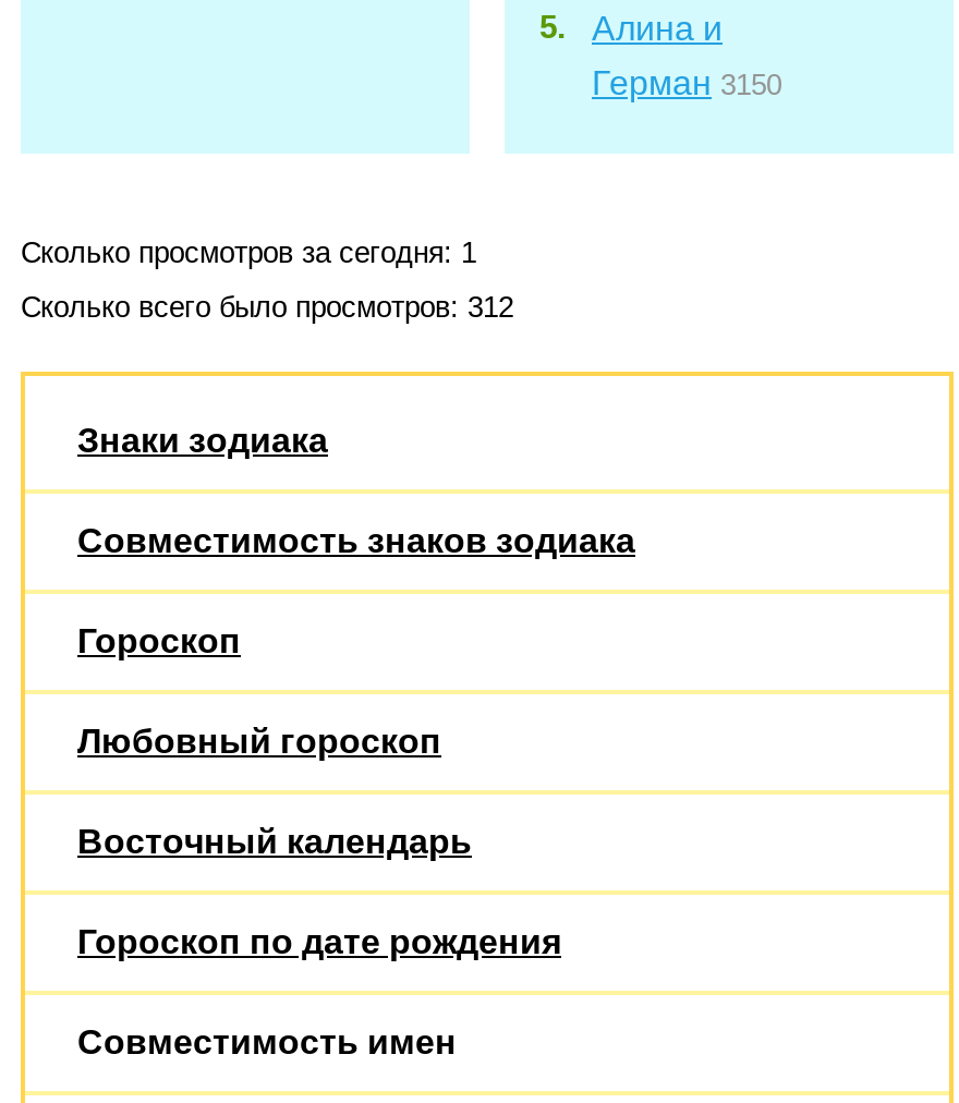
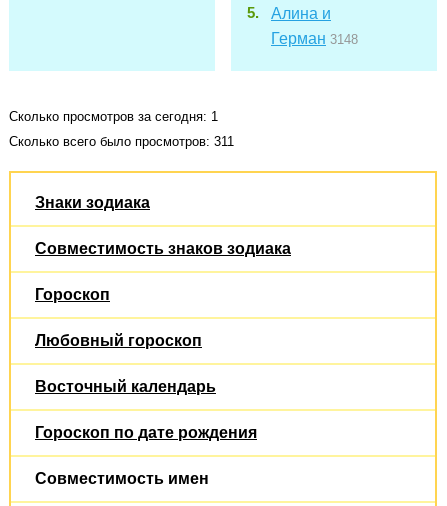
[592,65,781,102] Герман 3150 -> [271,30,358,47] Герман 3148
[21,292,513,324] Сколько всего было просмотров: 312 -> [9,134,234,149] Сколько всего было просмотров: 311

